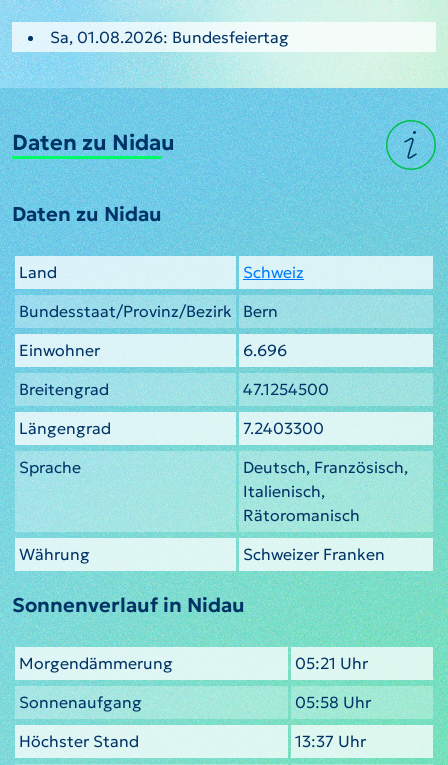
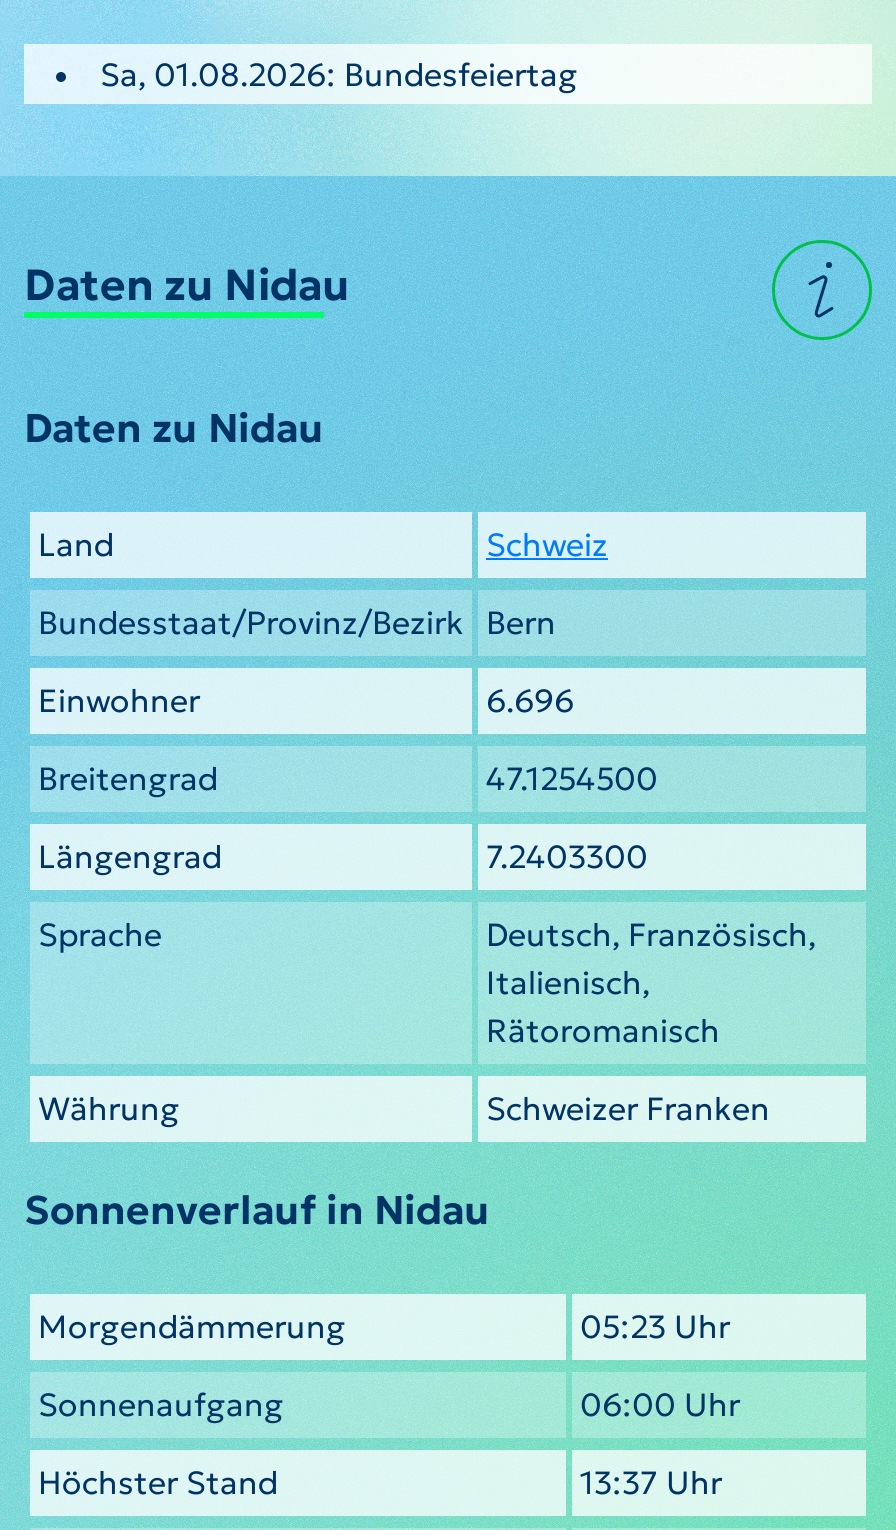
[295,653,368,673] 05:21 Uhr -> [580,1305,730,1345] 05:23 Uhr
[295,692,371,712] 05:58 Uhr -> [580,1383,740,1423] 06:00 Uhr

